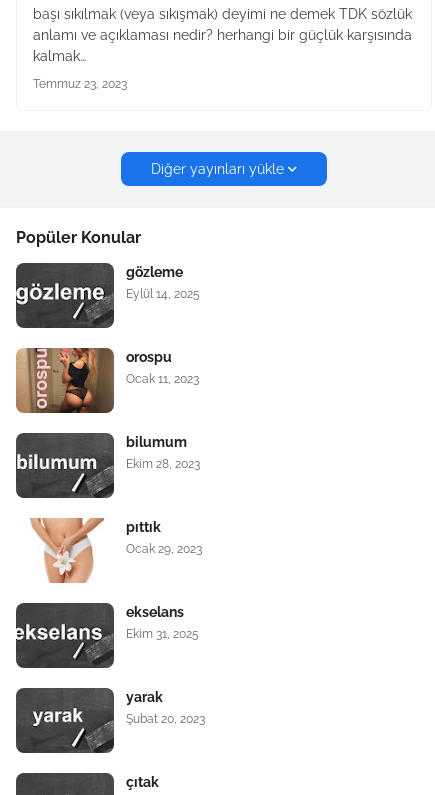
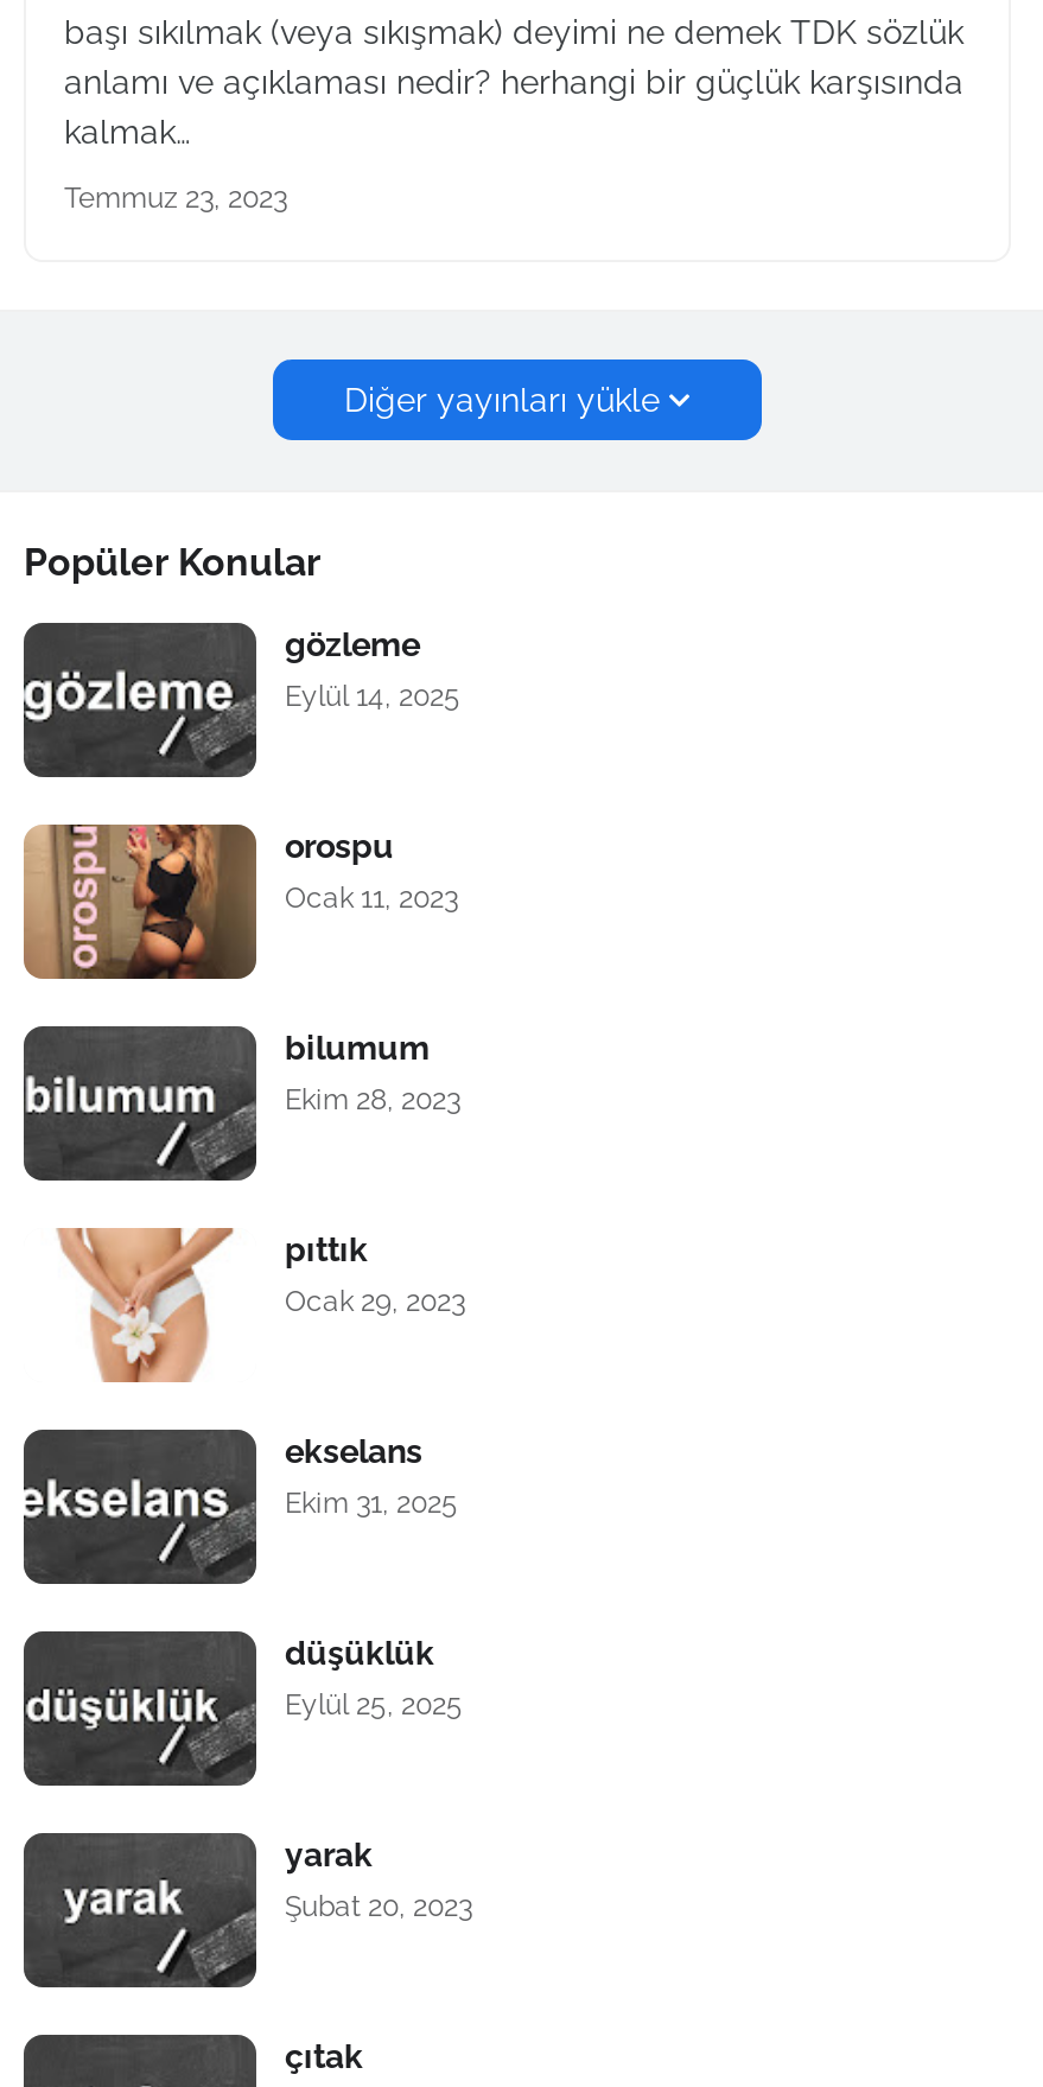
none -> [285,1634,463,1722] düşüklük | Eylül 25, 2025

